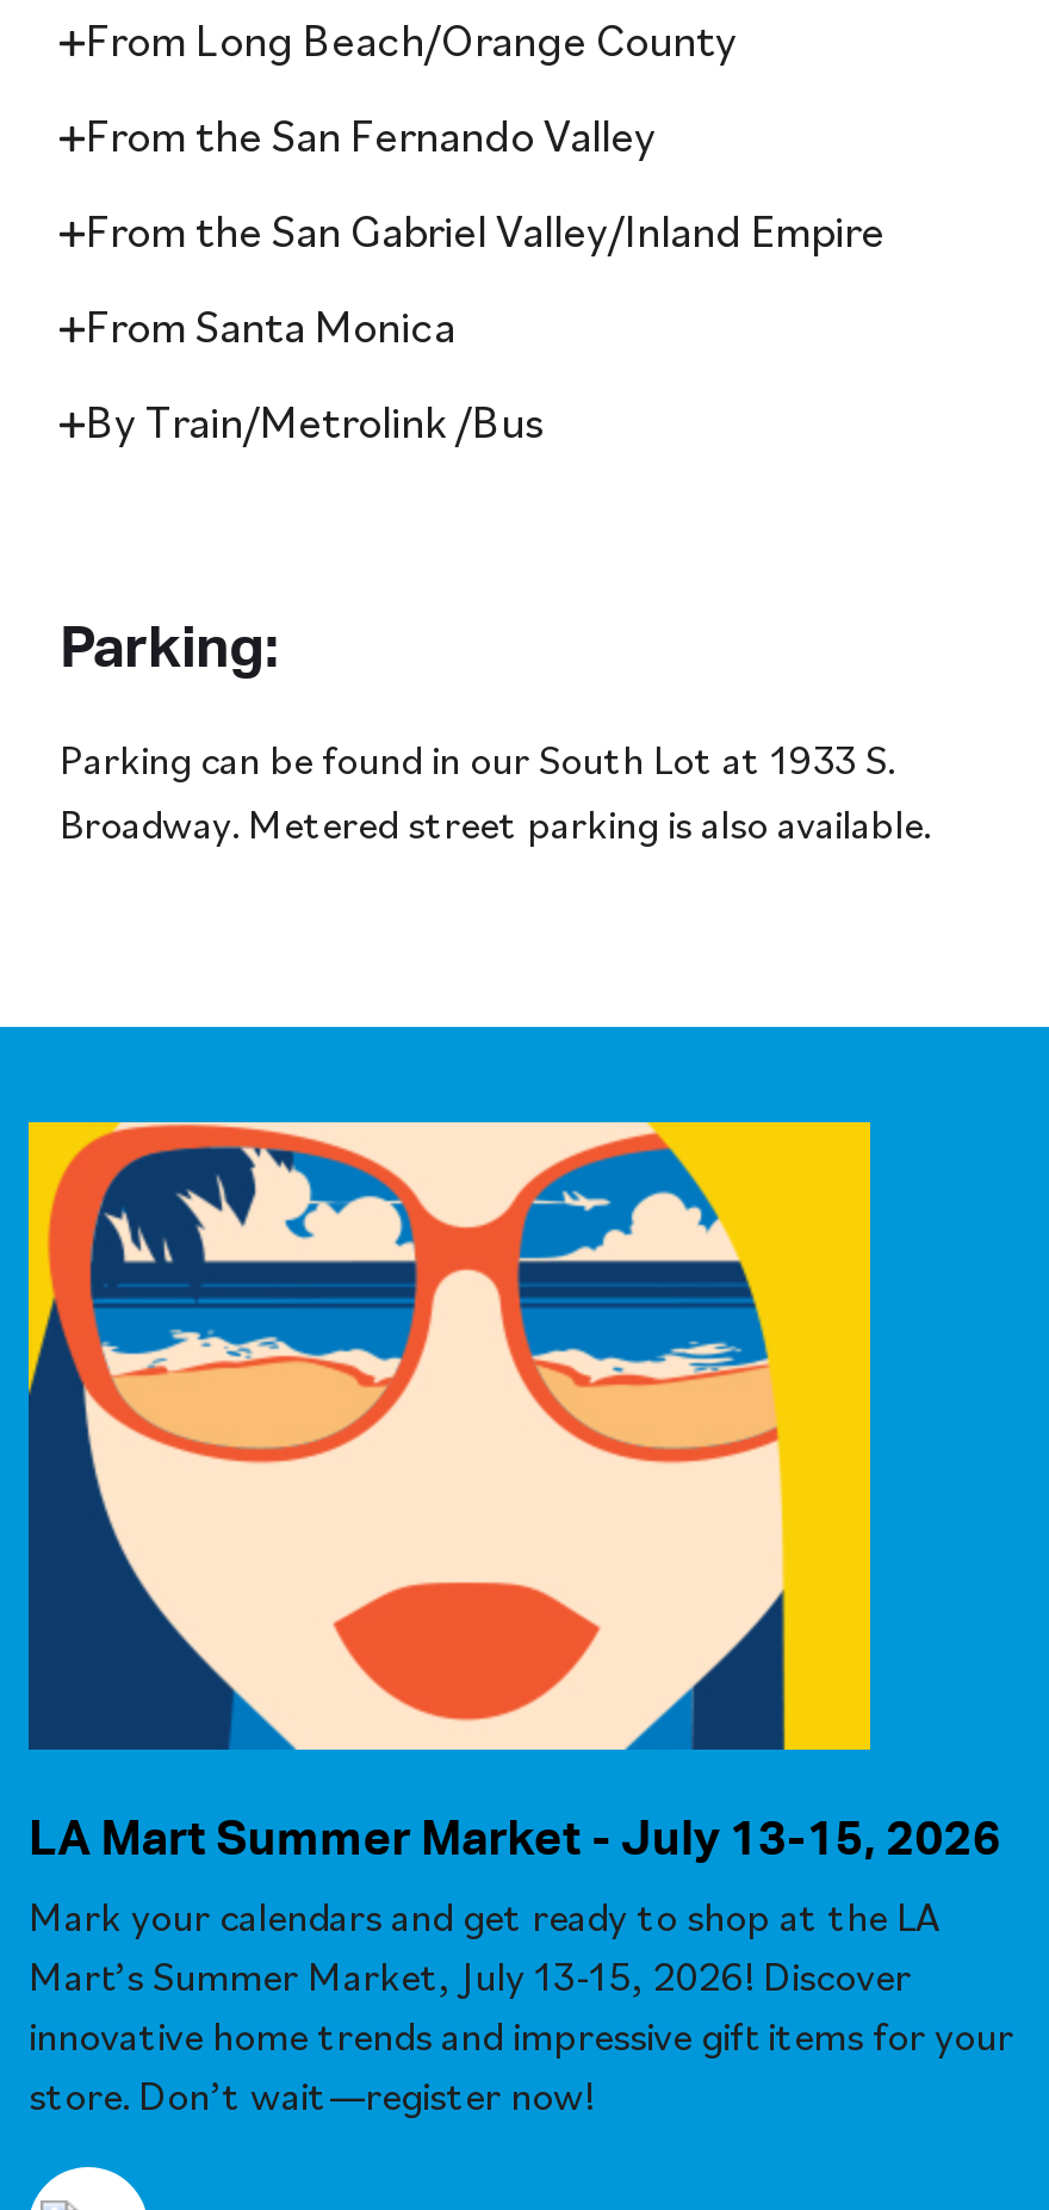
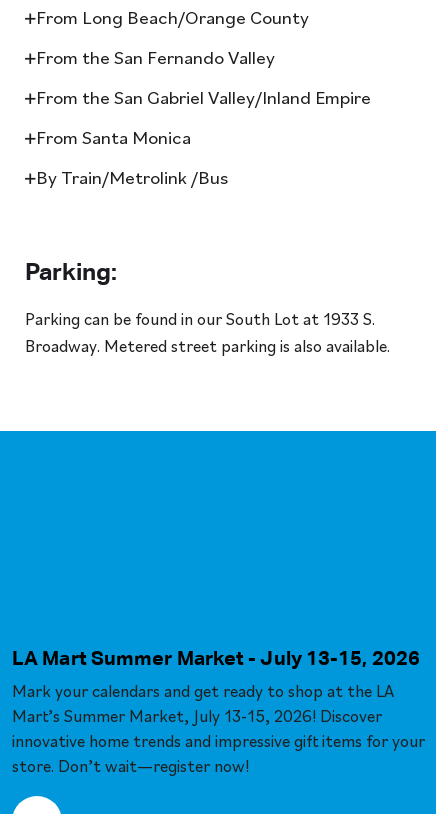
[26,1120,873,1752] [image] -> none

